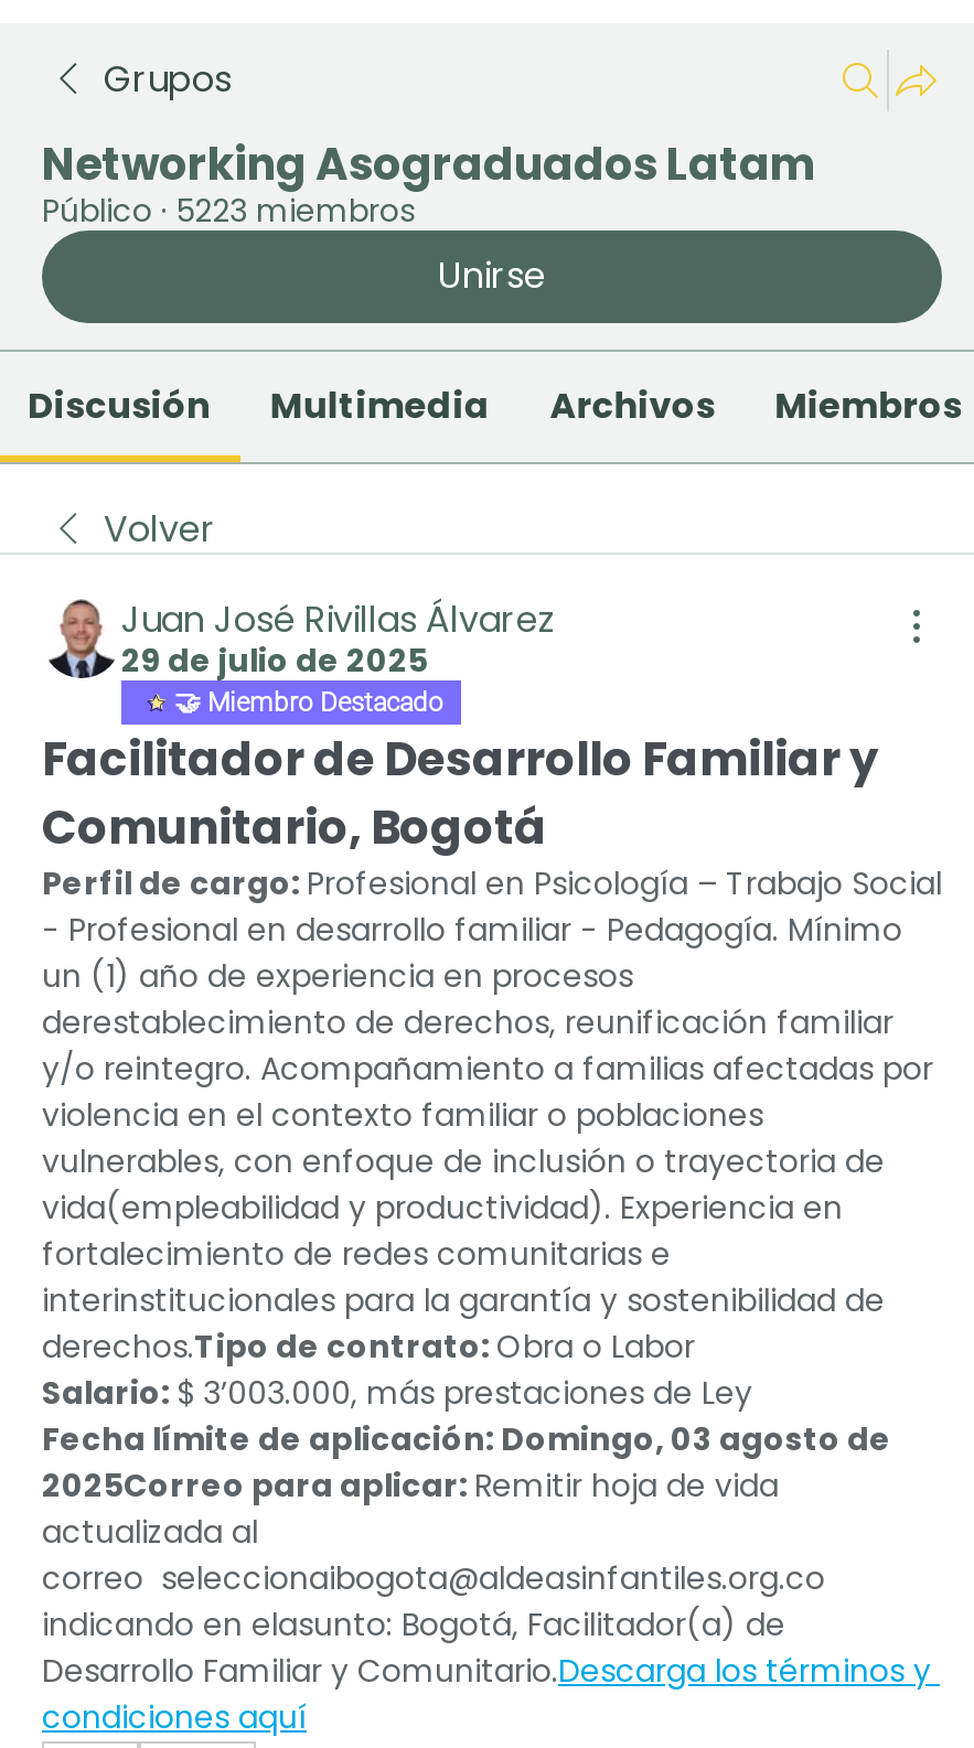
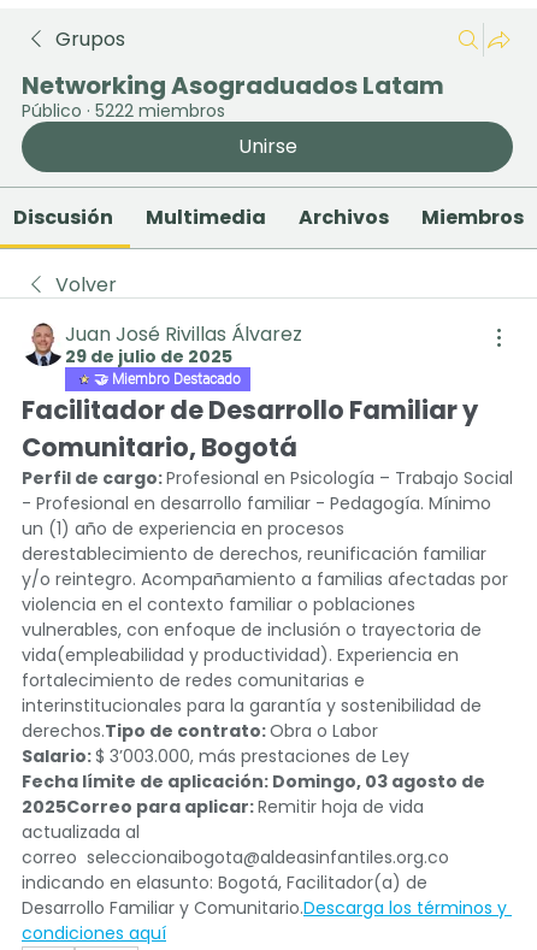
[42,189,415,233] Público · 5223 miembros -> [22,99,225,123] Público · 5222 miembros

